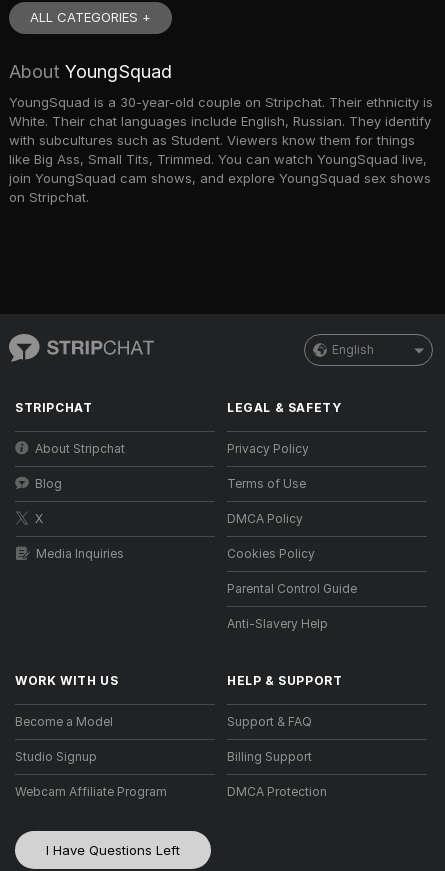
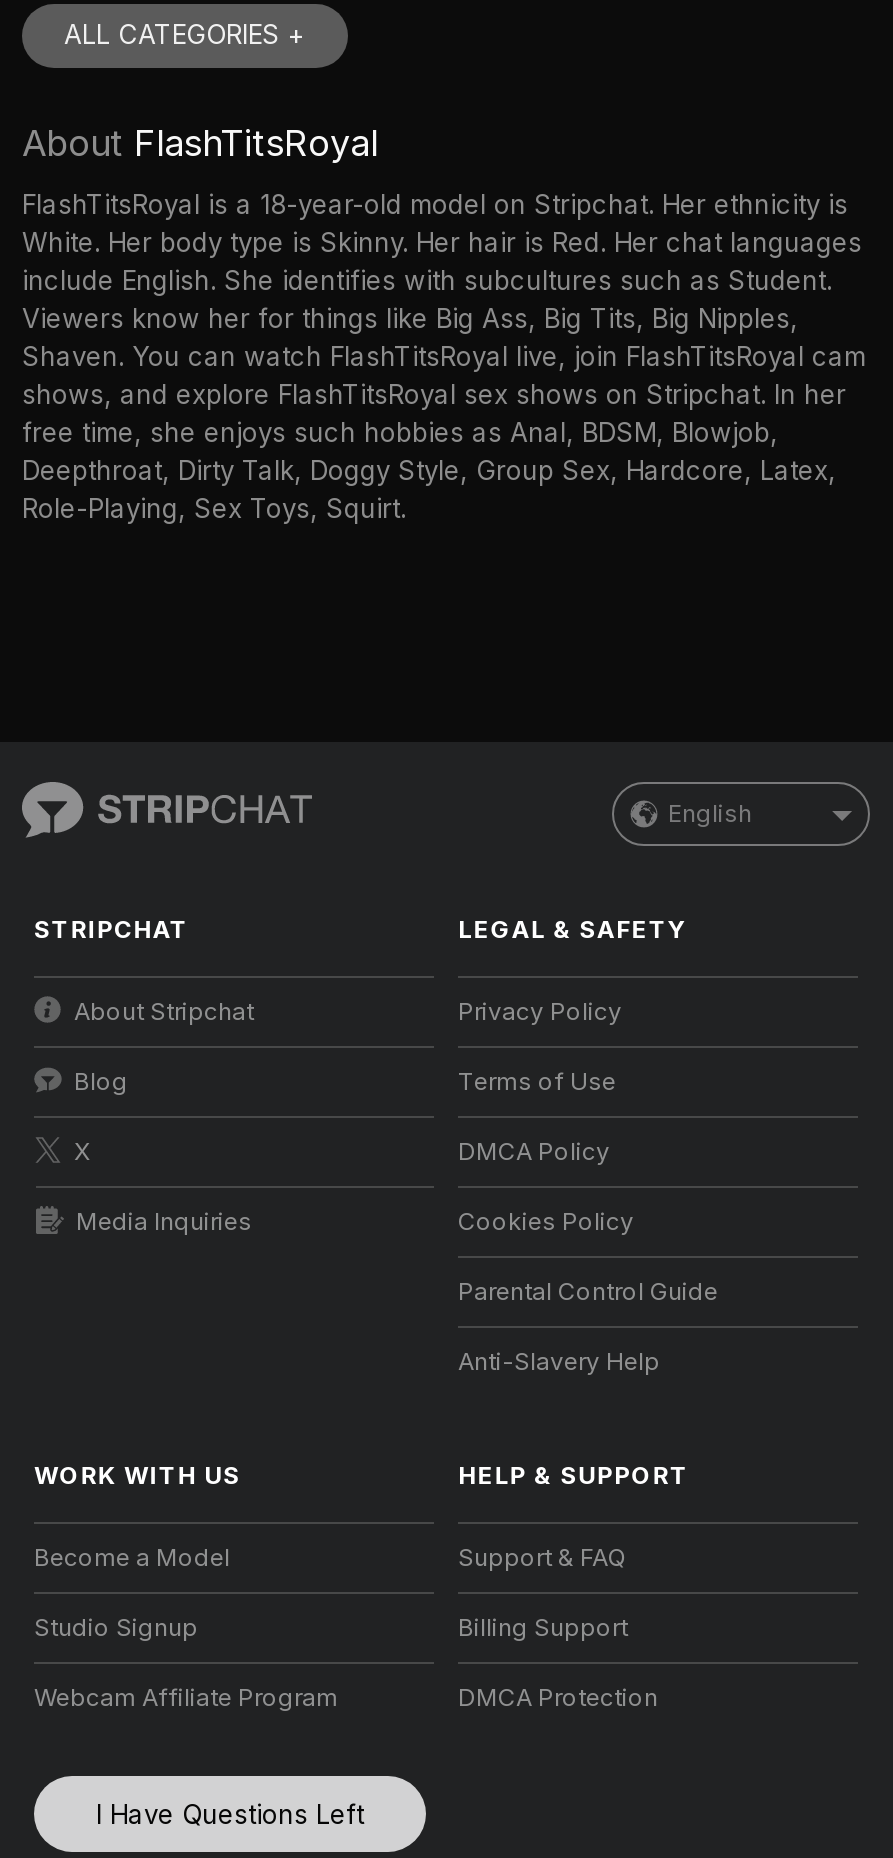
[9,61,172,82] About YoungSquad -> [22,122,378,164] About FlashTitsRoyal
[9,94,433,205] YoungSquad is a 30-year-old couple on Stripchat. Their ethnicity is | White. Their chat languages include English, Russian. They identify | with subcultures such as Student. Viewers know them for things | like Big Ass, Small Tits, Trimmed. You can watch YoungSquad live, | join YoungSquad cam shows, and explore YoungSquad sex shows | on Stripchat. -> [22,188,866,524] FlashTitsRoyal is a 18-year-old model on Stripchat. Her ethnicity is | White. Her body type is Skinny. Her hair is Red. Her chat languages | include English. She identifies with subcultures such as Student. | Viewers know her for things like Big Ass, Big Tits, Big Nipples, | Shaven. You can watch FlashTitsRoyal live, join FlashTitsRoyal cam | shows, and explore FlashTitsRoyal sex shows on Stripchat. In her | free time, she enjoys such hobbies as Anal, BDSM, Blowjob, | Deepthroat, Dirty Talk, Doggy Style, Group Sex, Hardcore, Latex, | Role-Playing, Sex Toys, Squirt.

